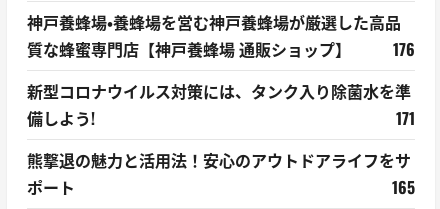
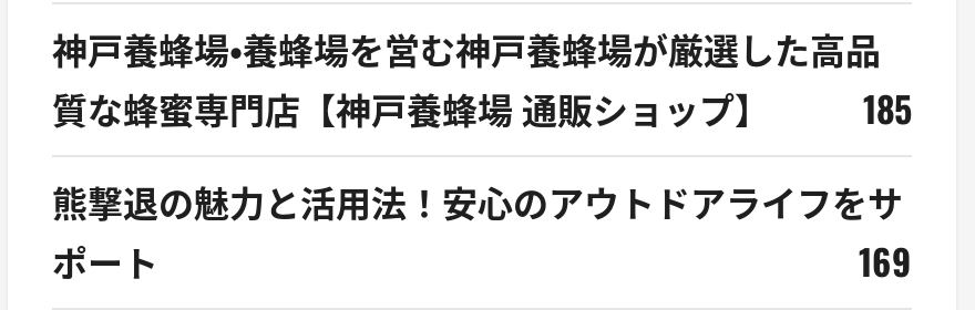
[27,37,415,130] 176 | 新型コロナウイルス対策には、タンク入り除菌水を準 | 備しよう! | 171 -> [863,82,912,135] 185
[392,175,415,199] 165 -> [859,235,912,288] 169

